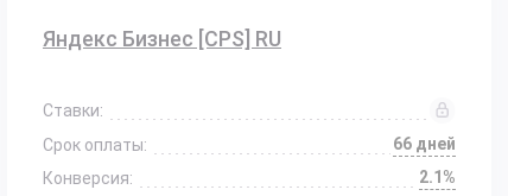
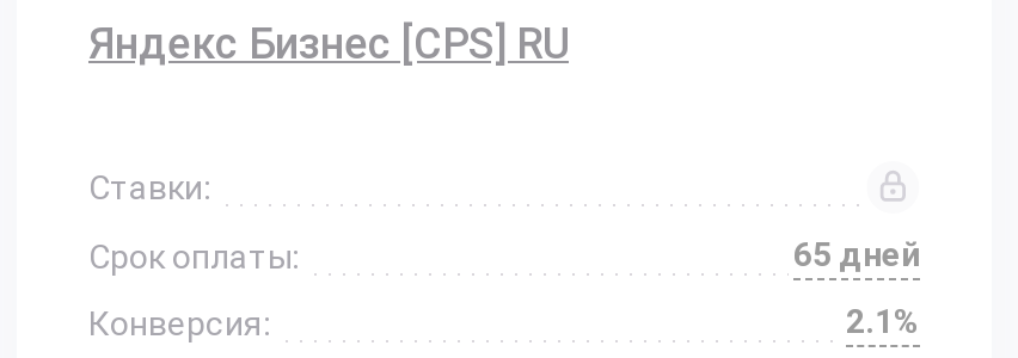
[393,134,456,153] 66 дней -> [793,235,920,273] 65 дней

